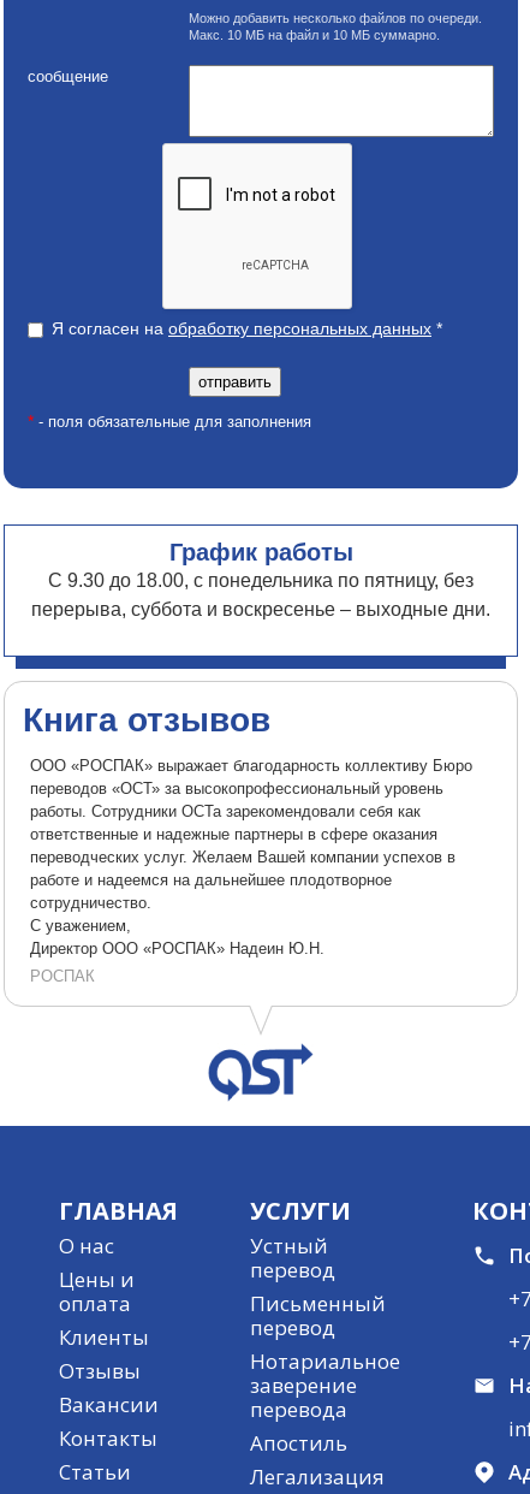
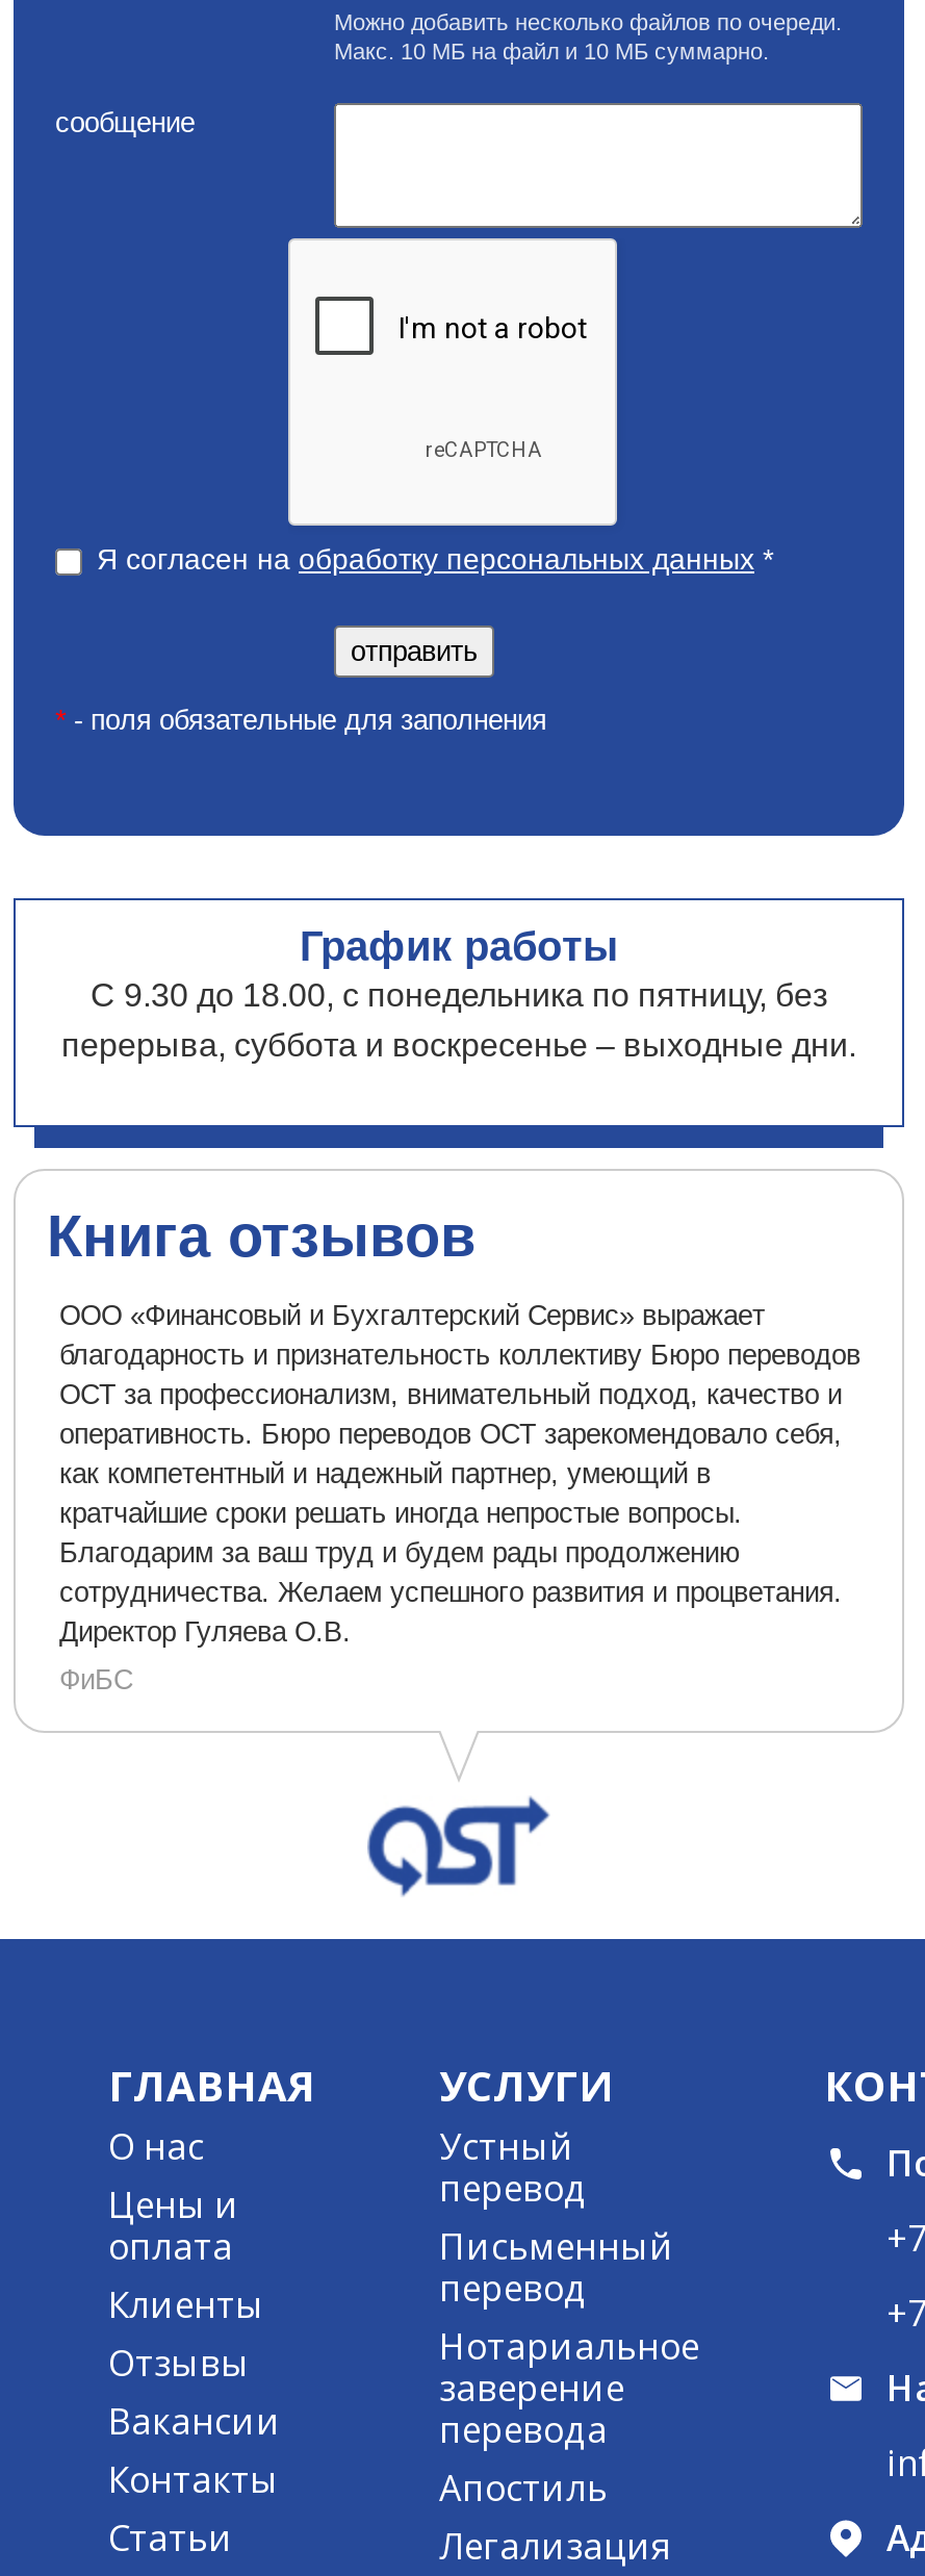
[30,757,472,958] ООО «РОСПАК» выражает благодарность коллективу Бюро | переводов «ОСТ» за высокопрофессиональный уровень | работы. Сотрудники ОСТа зарекомендовали себя как | ответственные и надежные партнеры в сфере оказания | переводческих услуг. Желаем Вашей компании успехов в | работе и надеемся на дальнейшее плодотворное | сотрудничество. | С уважением, | Директор ООО «РОСПАК» Надеин Ю.Н. -> [59,1300,860,1648] ООО «Финансовый и Бухгалтерский Сервис» выражает | благодарность и признательность коллективу Бюро переводов | ОСТ за профессионализм, внимательный подход, качество и | оперативность. Бюро переводов ОСТ зарекомендовало себя, | как компетентный и надежный партнер, умеющий в | кратчайшие сроки решать иногда непростые вопросы. | Благодарим за ваш труд и будем рады продолжению | сотрудничества. Желаем успешного развития и процветания. | Директор Гуляева О.В.
[30,967,95,985] РОСПАК -> [59,1664,132,1695] ФиБС

